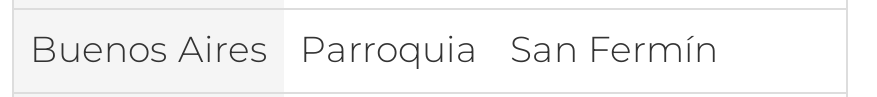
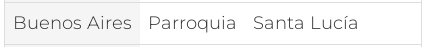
[510,28,718,72] San Fermín -> [253,12,359,34] Santa Lucía

